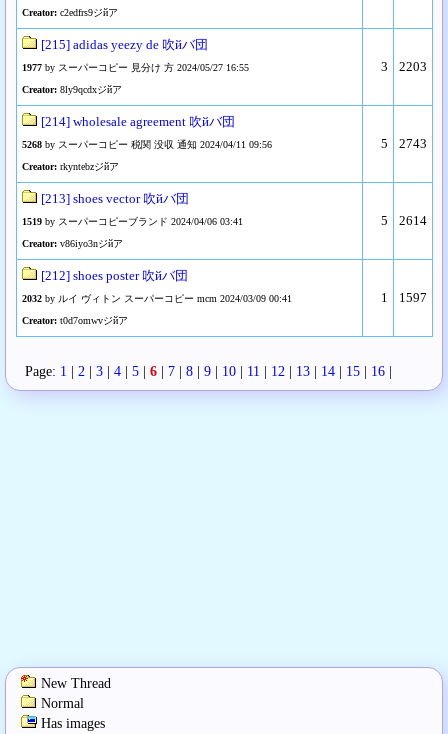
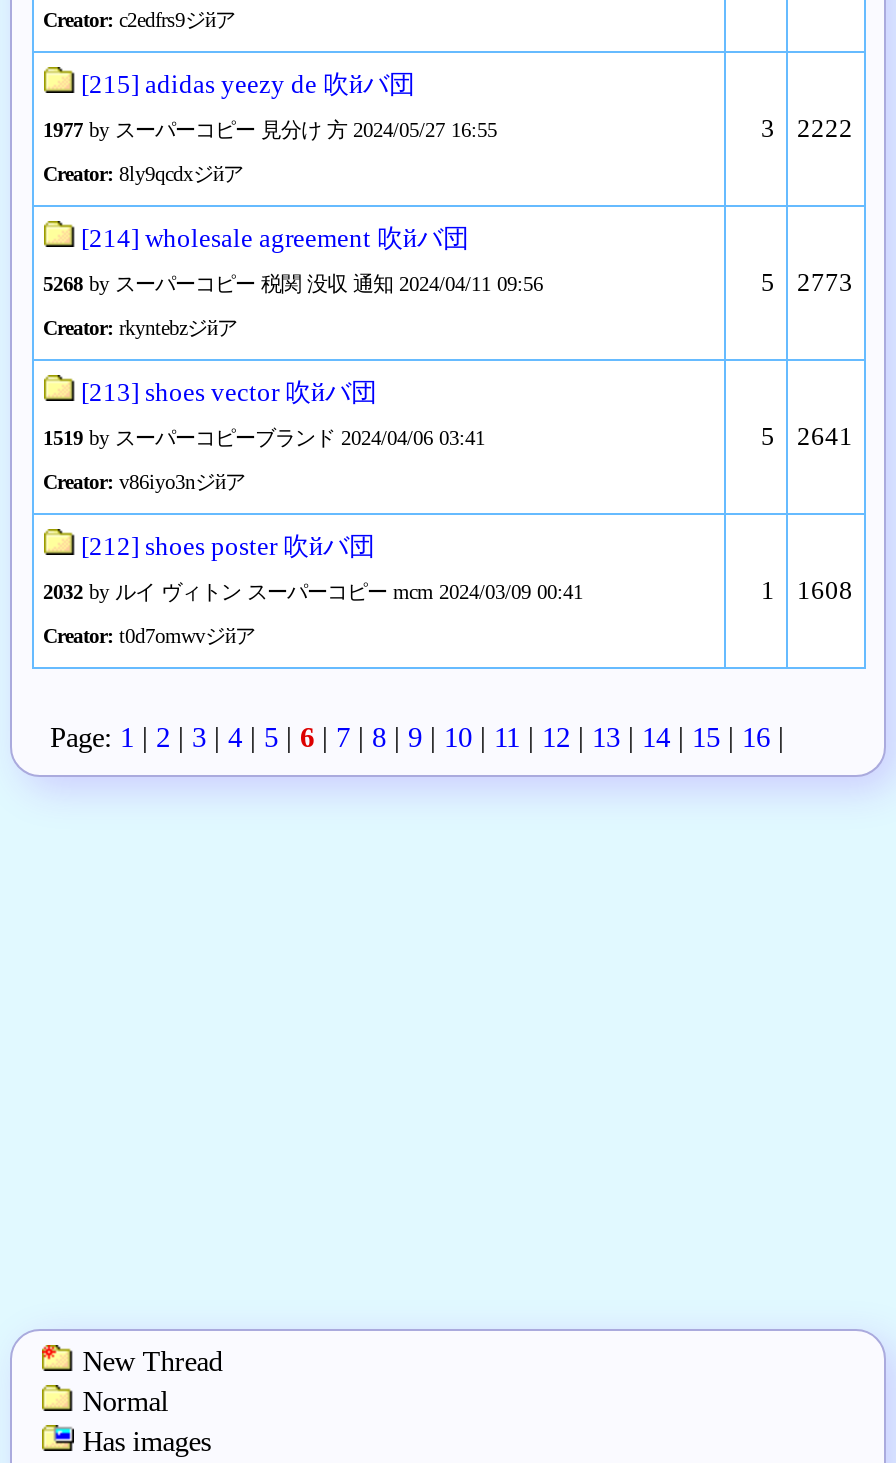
[380,59,426,74] 3 2203 -> [761,113,853,143] 3 2222
[380,136,426,151] 5 2743 -> [761,267,853,297] 5 2773
[380,213,426,228] 5 2614 -> [761,421,853,451] 5 2641
[380,290,426,305] 1 1597 -> [761,575,853,605] 1 1608

